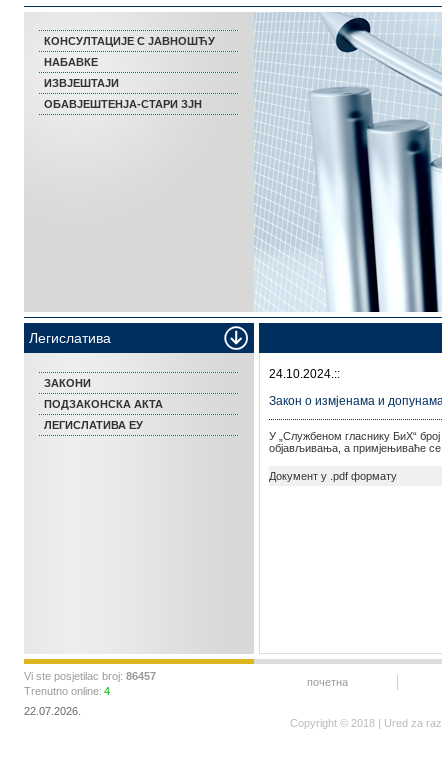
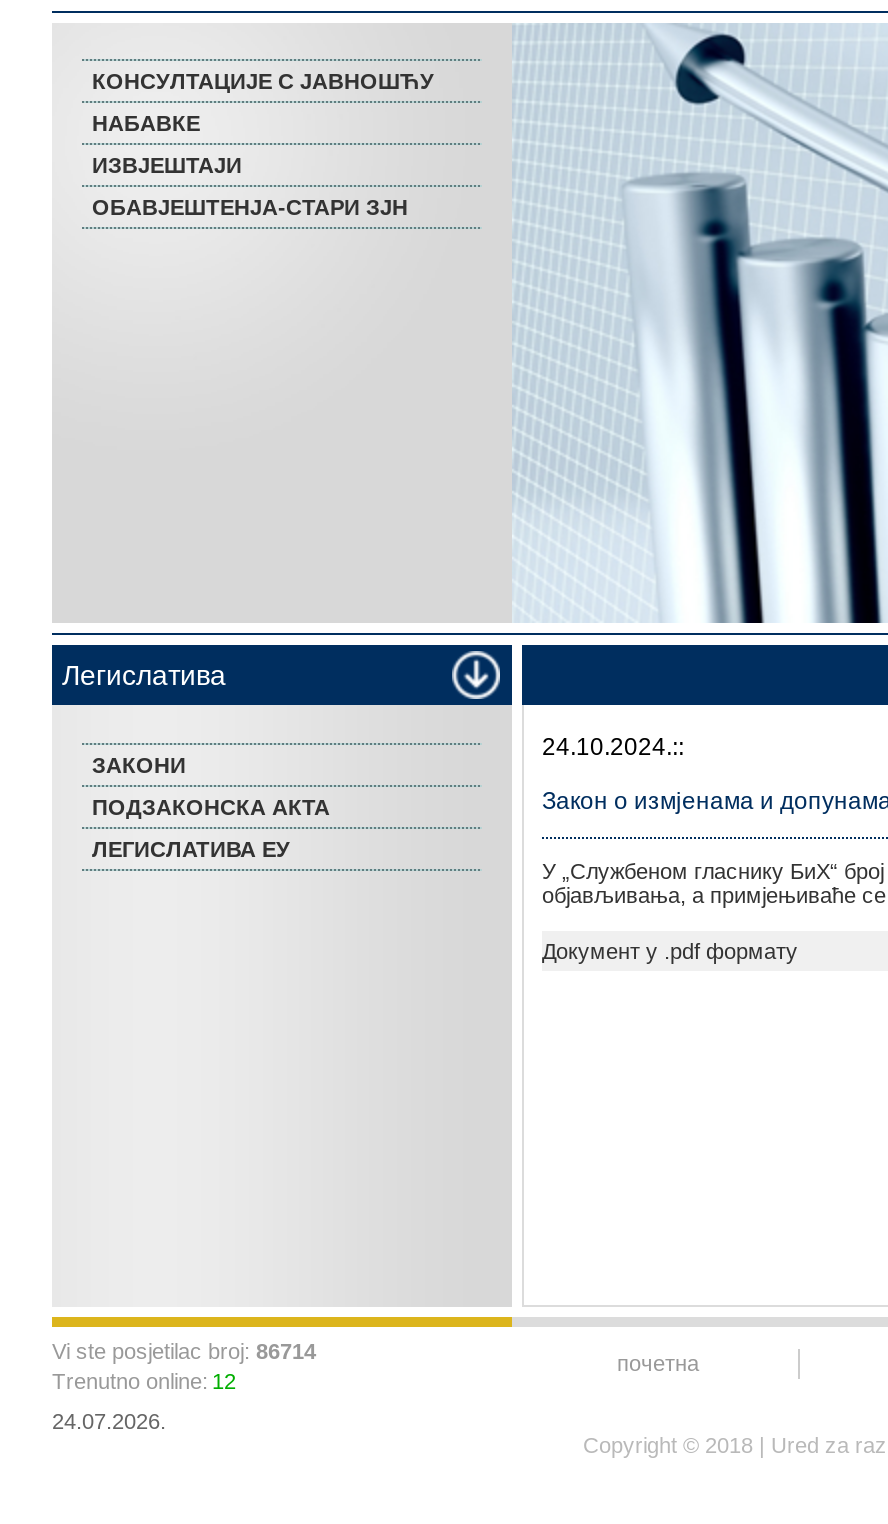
[24,670,156,682] Vi ste posjetilac broj: 86457 -> [52,1339,316,1363] Vi ste posjetilac broj: 86714
[24,685,110,697] Trenutno online: 4 -> [52,1369,236,1393] Trenutno online: 12
[24,705,81,717] 22.07.2026. -> [52,1409,166,1433] 24.07.2026.

